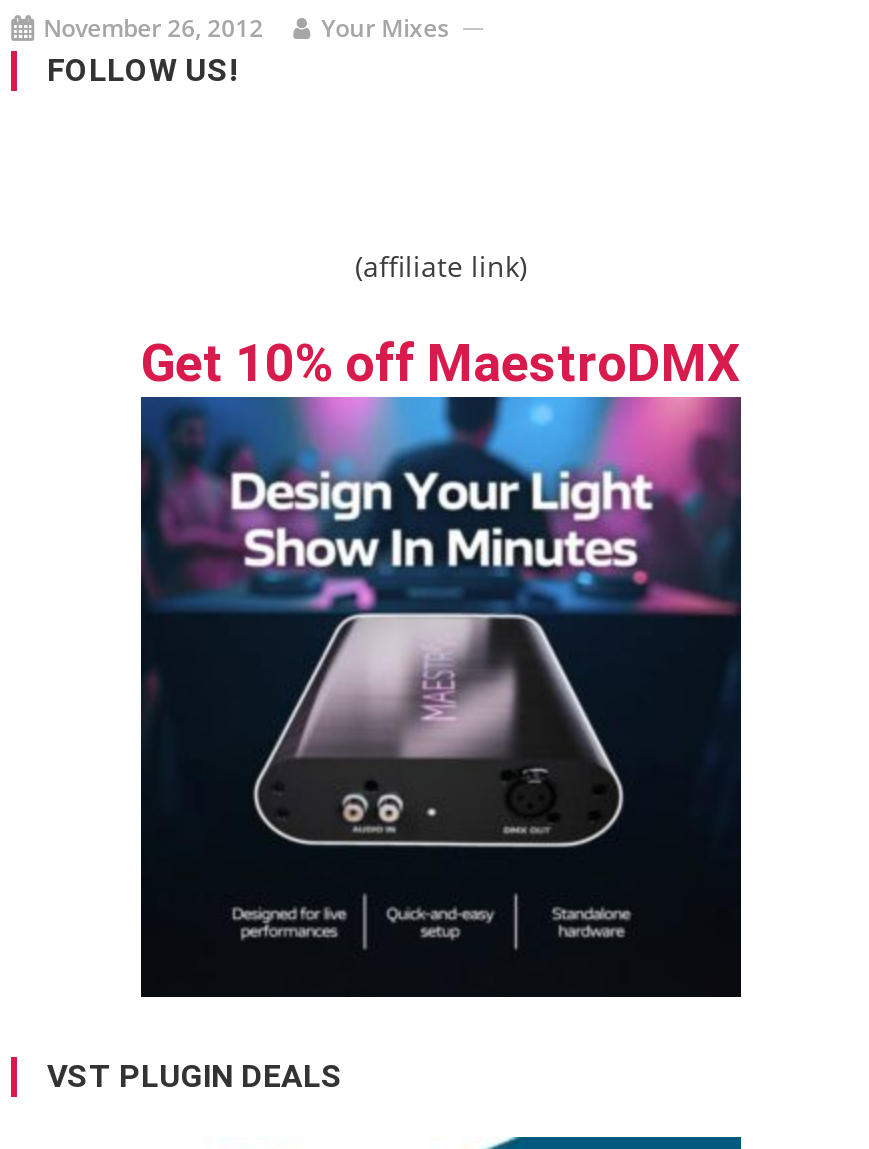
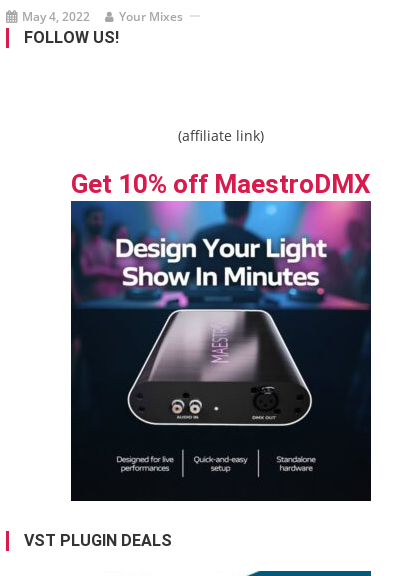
[43,12,449,46] November 26, 2012 Your Mixes -> [22,8,183,25] May 4, 2022 Your Mixes

